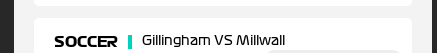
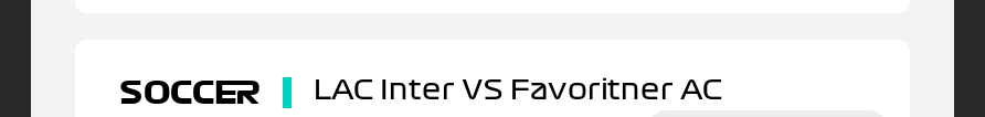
[142,35,285,47] Gillingham VS Millwall -> [314,77,722,104] LAC Inter VS Favoritner AC

